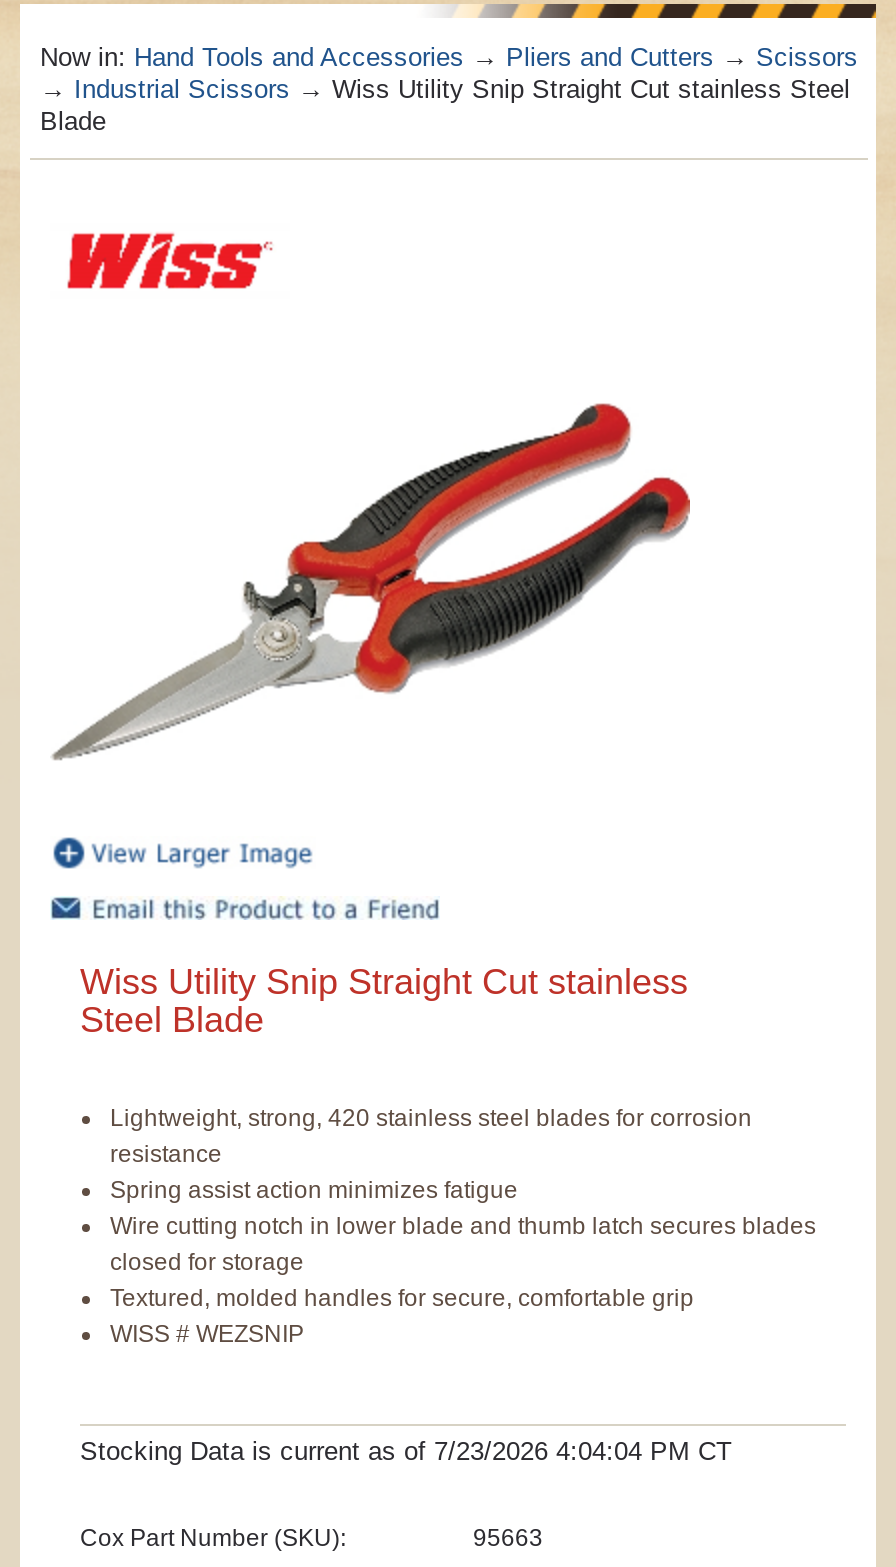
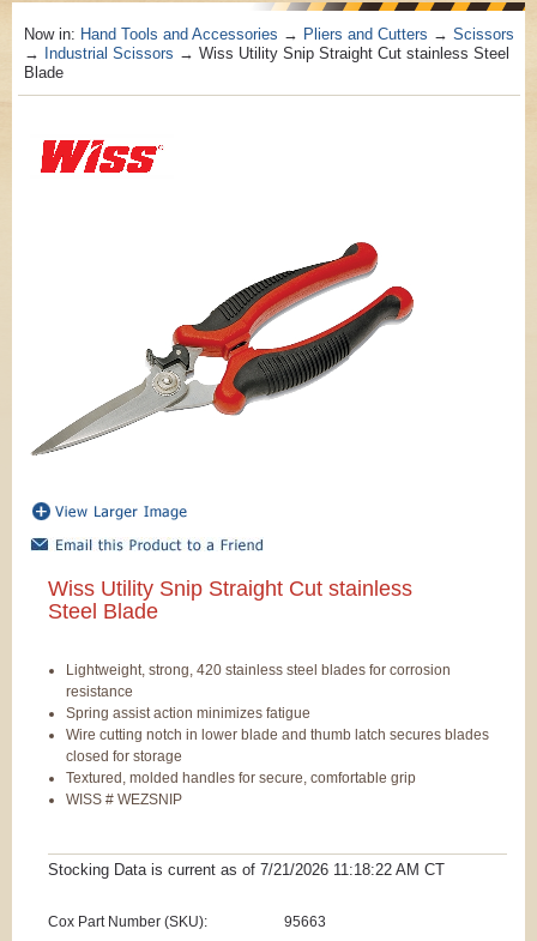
[80,1436,732,1466] Stocking Data is current as of 7/23/2026 4:04:04 PM CT -> [48,861,445,879] Stocking Data is current as of 7/21/2026 11:18:22 AM CT

